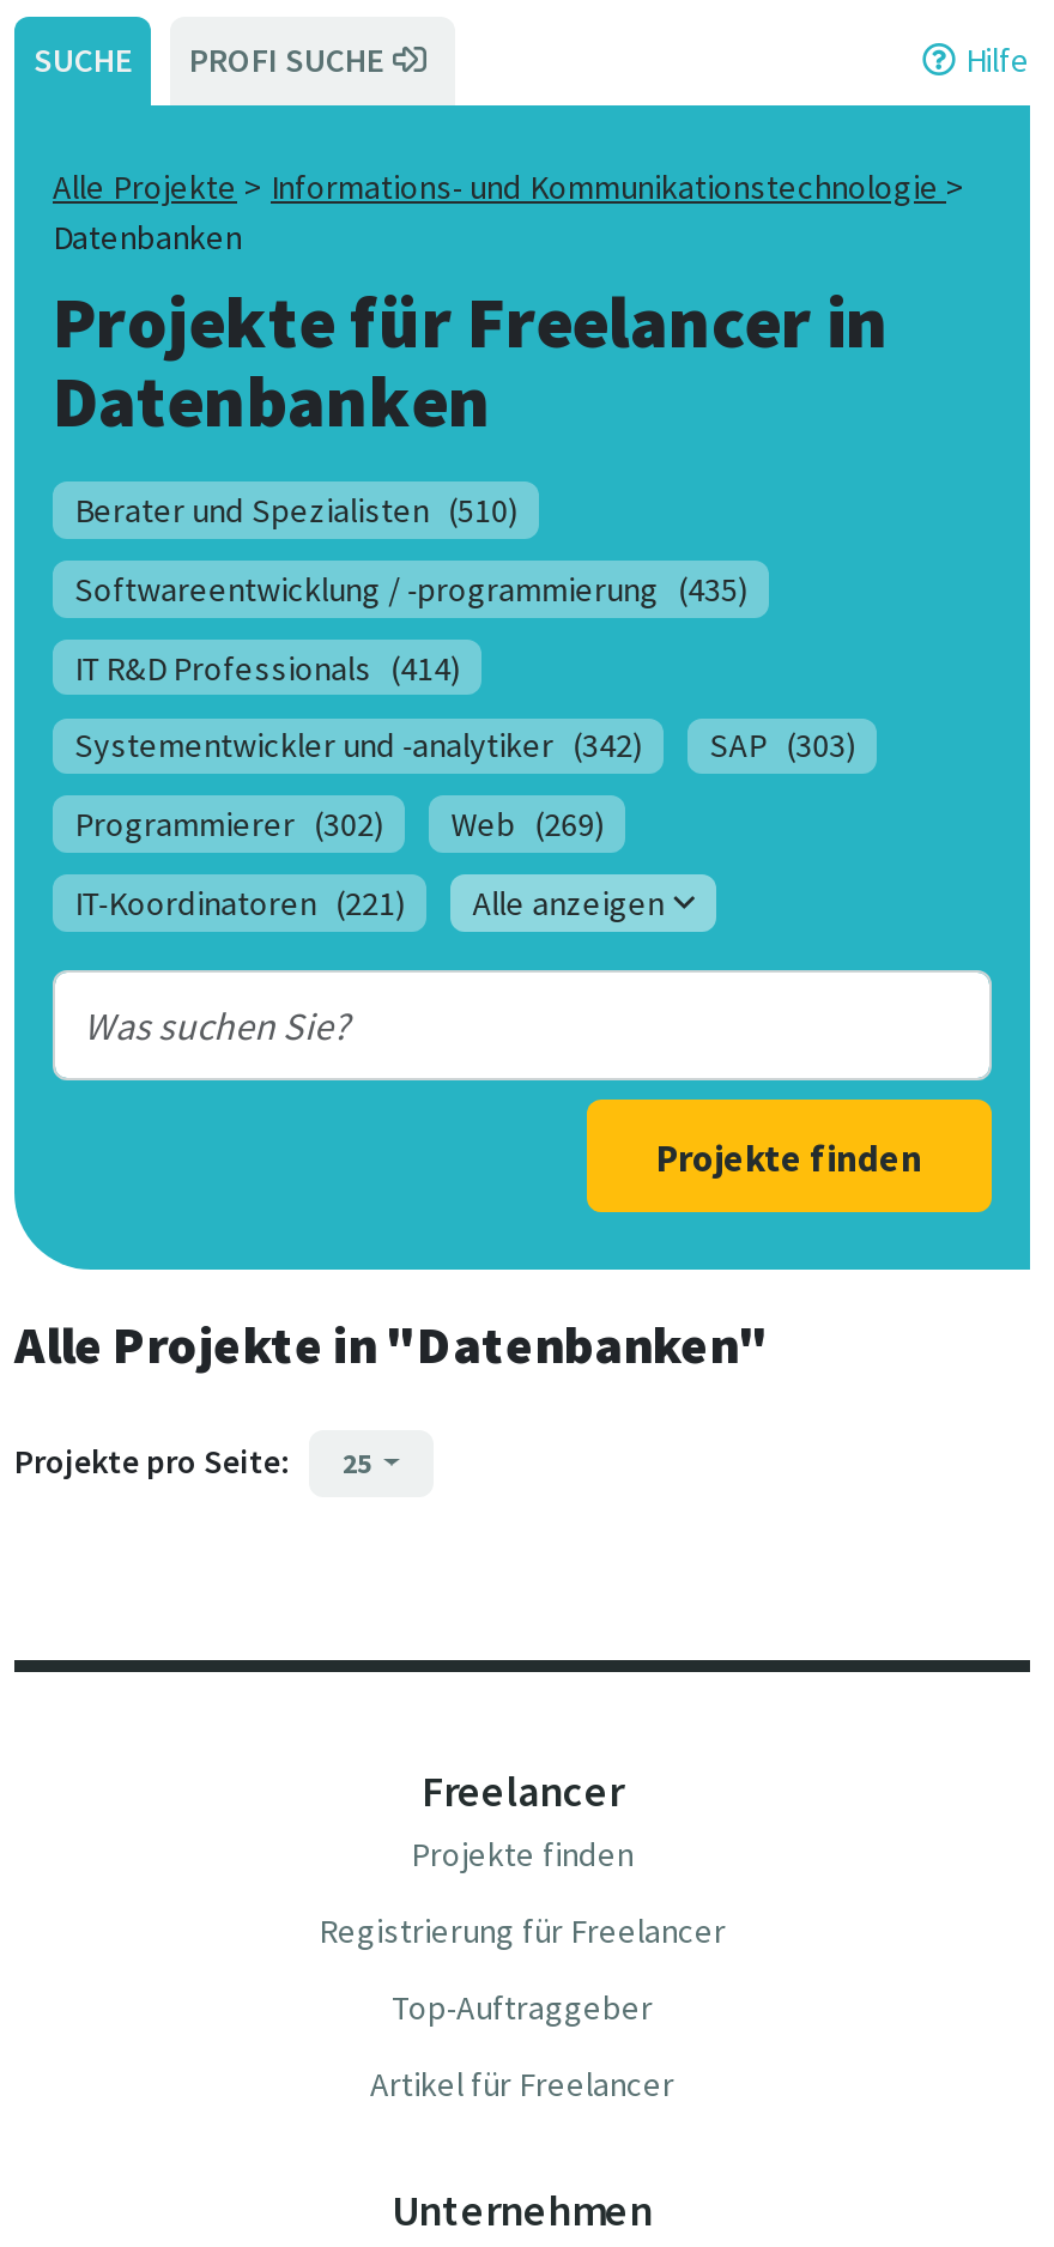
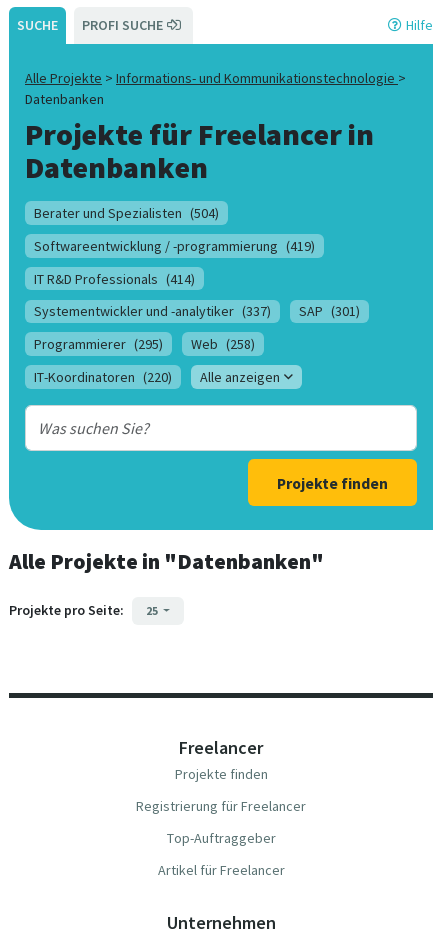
[74,488,518,531] Berater und Spezialisten (510) -> [34,204,219,222] Berater und Spezialisten (504)
[74,567,748,610] Softwareentwicklung / -programmierung (435) -> [34,237,315,255] Softwareentwicklung / -programmierung (419)
[74,724,642,768] Systementwickler und -analytiker (342) -> [34,302,271,320] Systementwickler und -analytiker (337)
[710,724,856,768] SAP (303) -> [299,302,360,320] SAP (301)
[74,803,384,846] Programmierer (302) -> [34,335,163,353] Programmierer (295)
[451,803,604,846] Web (269) -> [191,335,255,353] Web (258)
[74,882,405,925] IT-Koordinatoren (221) -> [34,368,172,386] IT-Koordinatoren (220)

